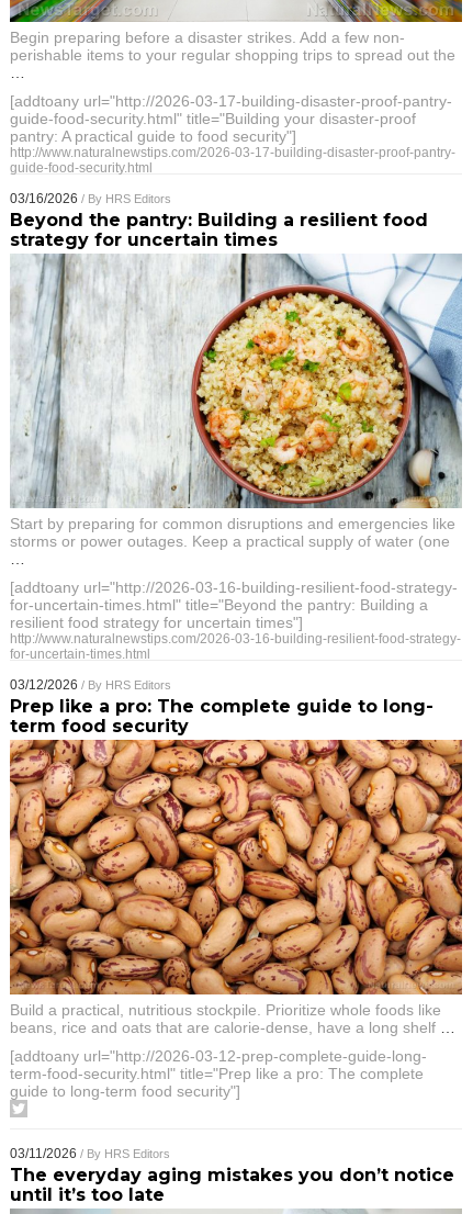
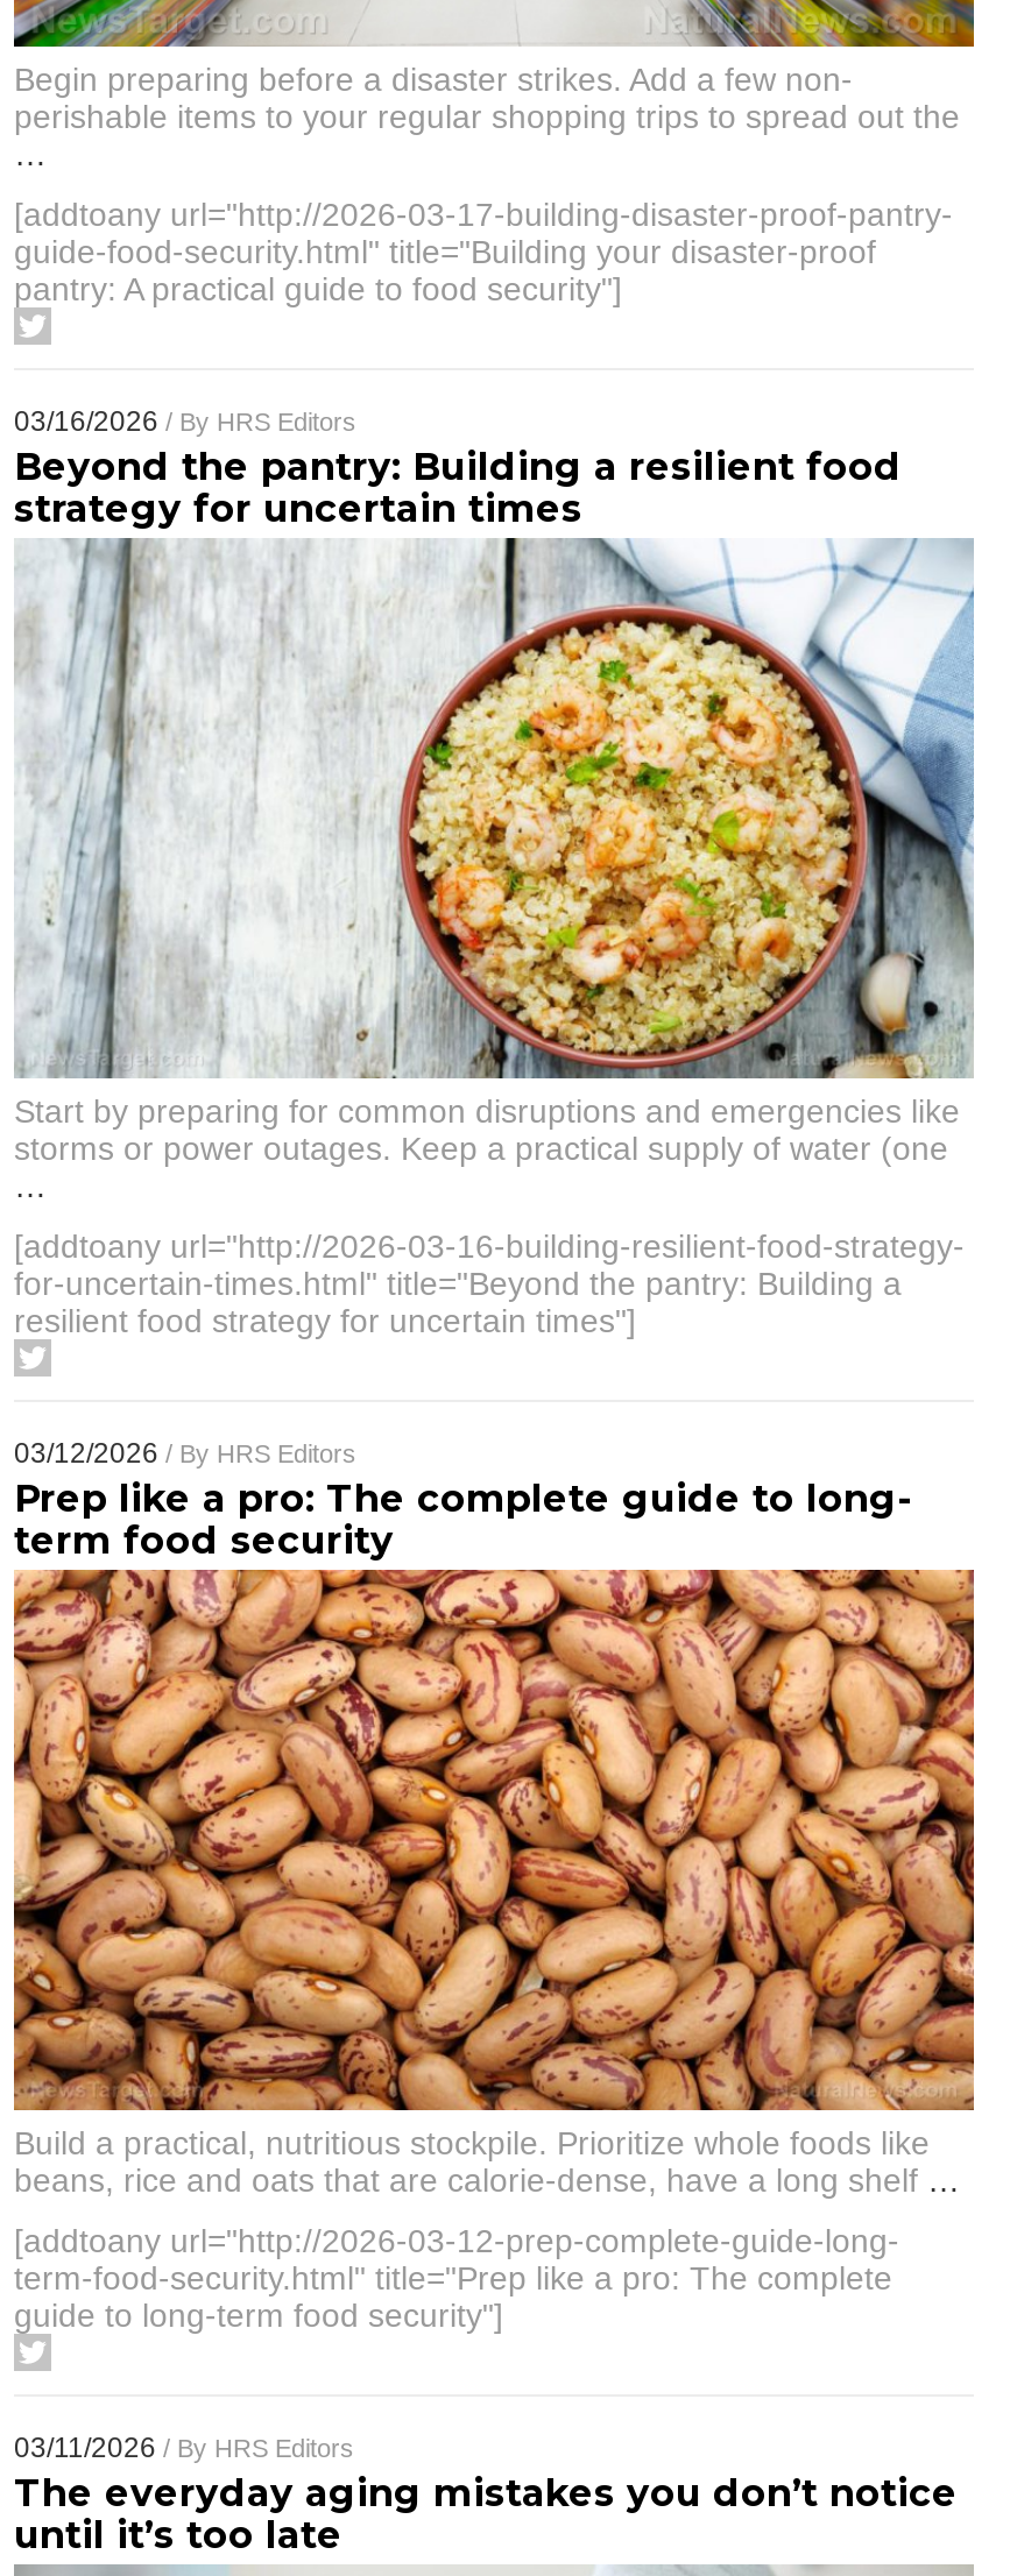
[10,145,455,176] http://www.naturalnewstips.com/2026-03-17-building-disaster-proof-pantry- | guide-food-security.html -> none
[10,631,461,662] http://www.naturalnewstips.com/2026-03-16-building-resilient-food-strategy- | for-uncertain-times.html -> none

